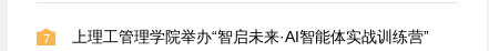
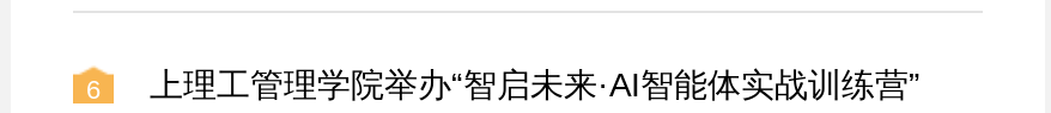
[43,27,429,45] 7 上理工管理学院举办“智启未来·AI智能体实战训练营” -> [86,64,921,103] 6 上理工管理学院举办“智启未来·AI智能体实战训练营”

